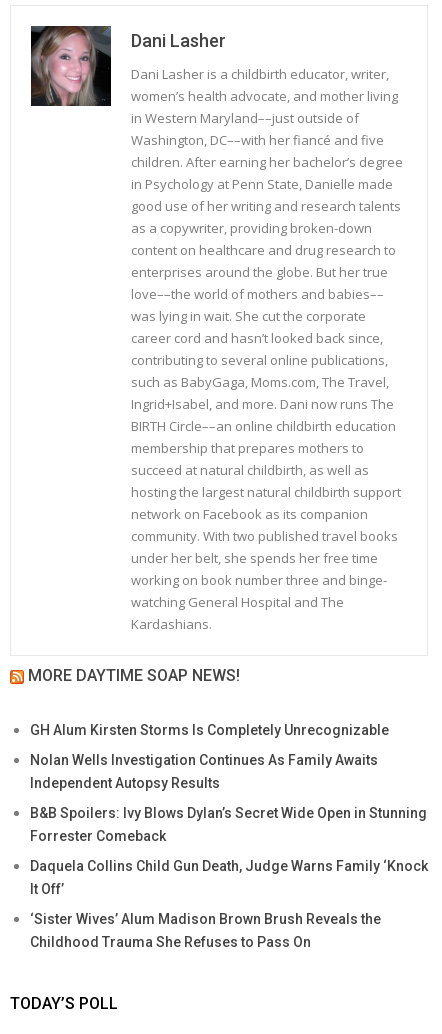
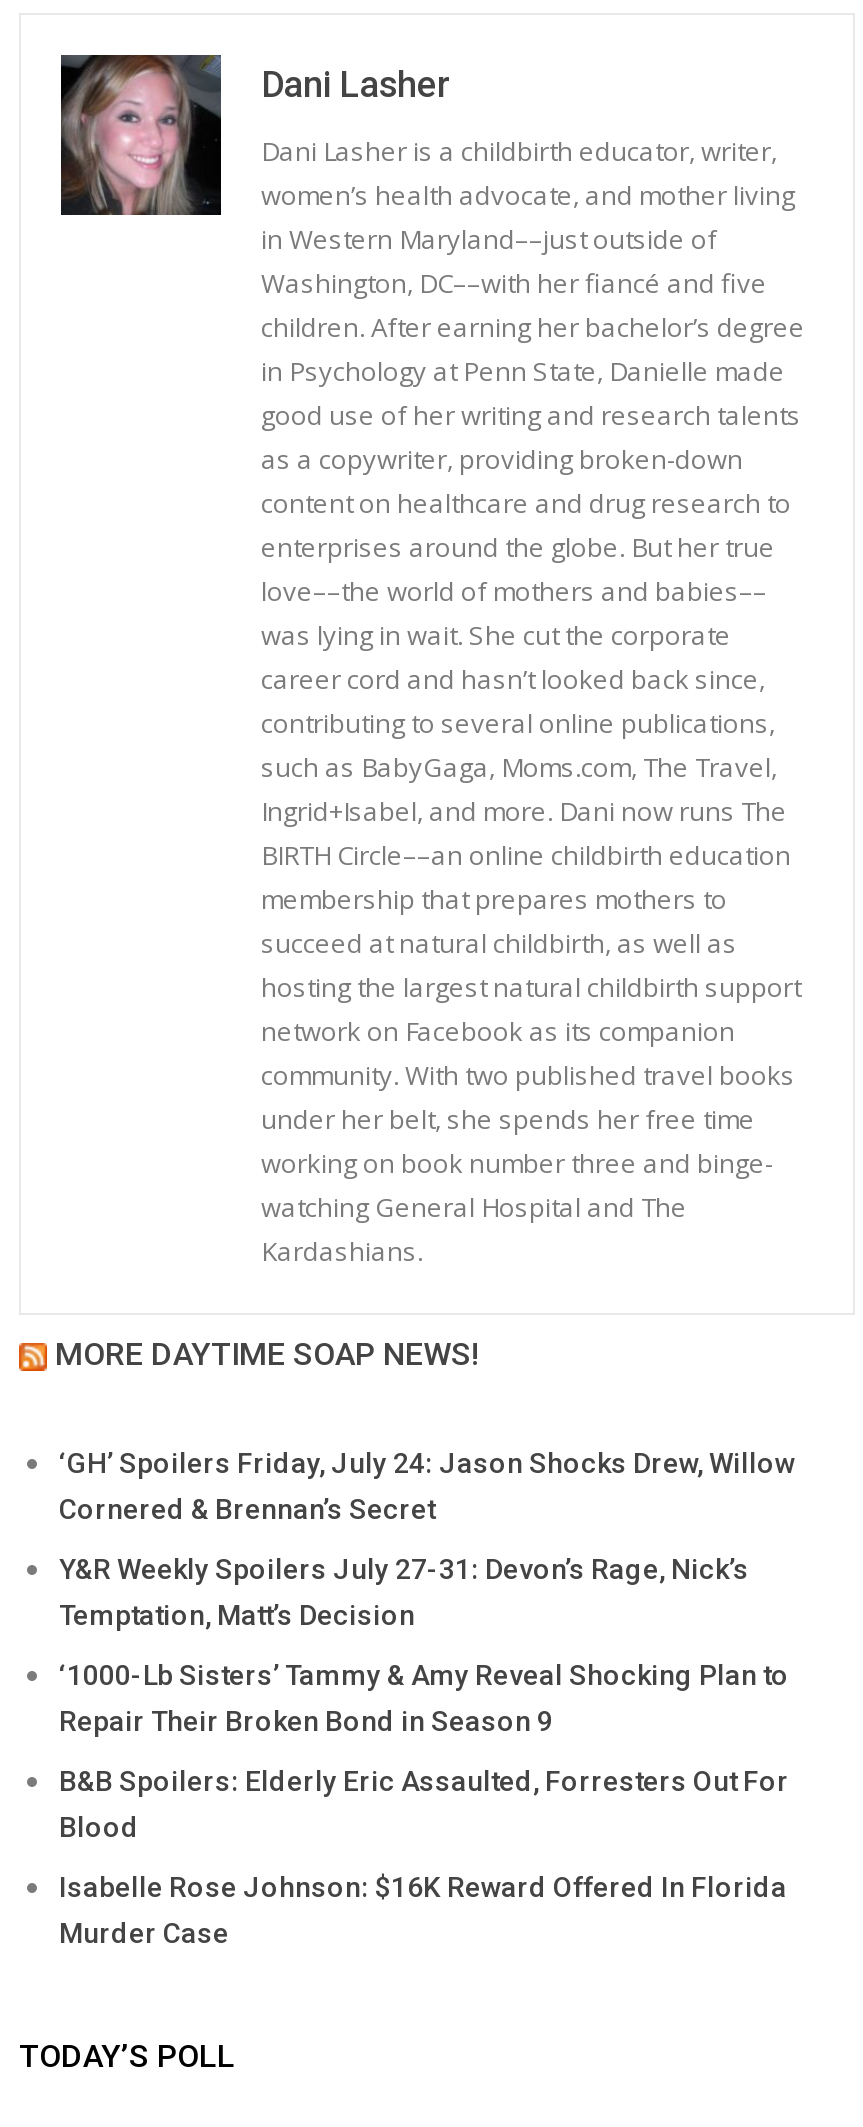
[30,722,389,738] GH Alum Kirsten Storms Is Completely Unrecognizable -> [59,1447,795,1525] ‘GH’ Spoilers Friday, July 24: Jason Shocks Drew, Willow | Cornered & Brennan’s Secret
[30,752,378,791] Nolan Wells Investigation Continues As Family Awaits | Independent Autopsy Results -> [59,1553,749,1631] Y&R Weekly Spoilers July 27-31: Devon’s Rage, Nick’s | Temptation, Matt’s Decision
[30,805,427,844] B&B Spoilers: Ivy Blows Dylan’s Secret Wide Open in Stunning | Forrester Comeback -> [59,1659,789,1737] ‘1000-Lb Sisters’ Tammy & Amy Reveal Shocking Plan to | Repair Their Broken Bond in Season 9
[30,858,428,897] Daquela Collins Child Gun Death, Judge Warns Family ‘Knock | It Off’ -> [59,1765,789,1843] B&B Spoilers: Elderly Eric Assaulted, Forresters Out For | Blood
[30,911,381,950] ‘Sister Wives’ Alum Madison Brown Brush Reveals the | Childhood Trauma She Refuses to Pass On -> [59,1871,787,1949] Isabelle Rose Johnson: $16K Reward Offered In Florida | Murder Case

